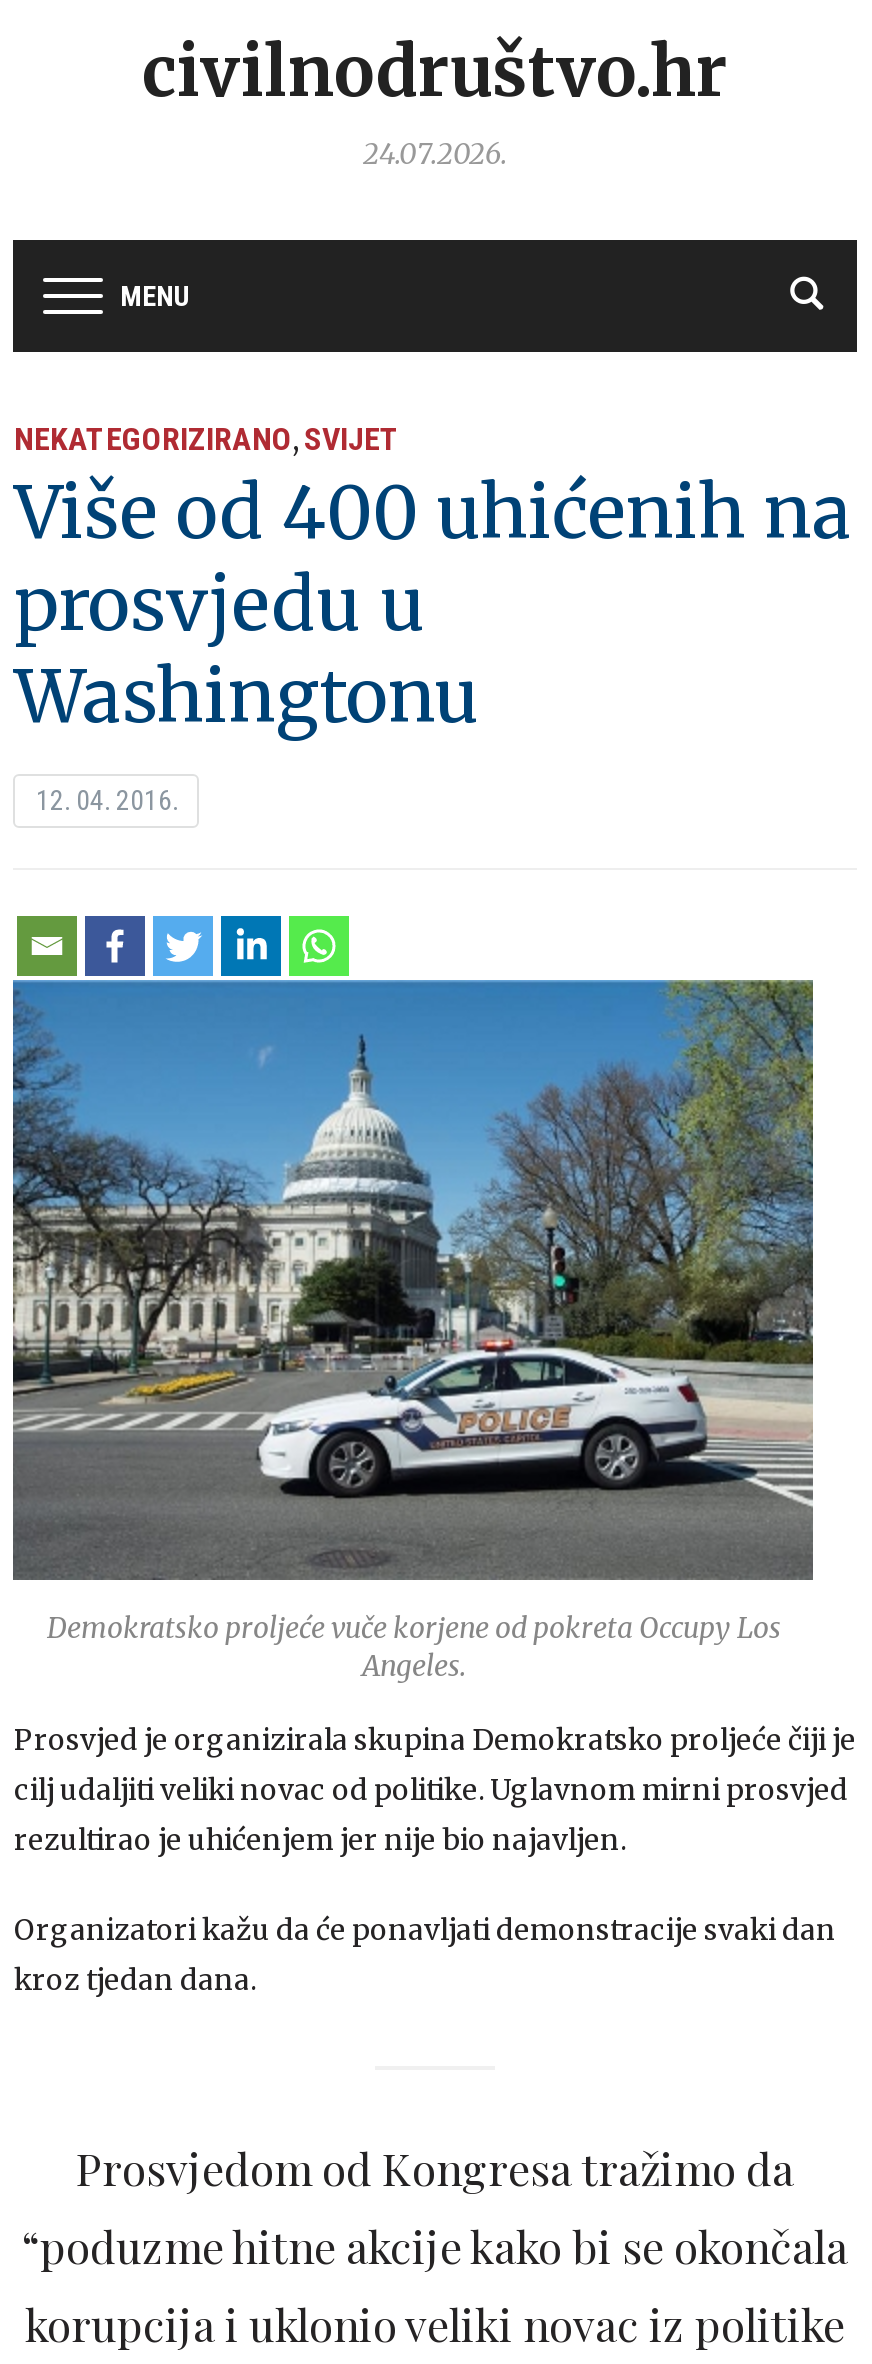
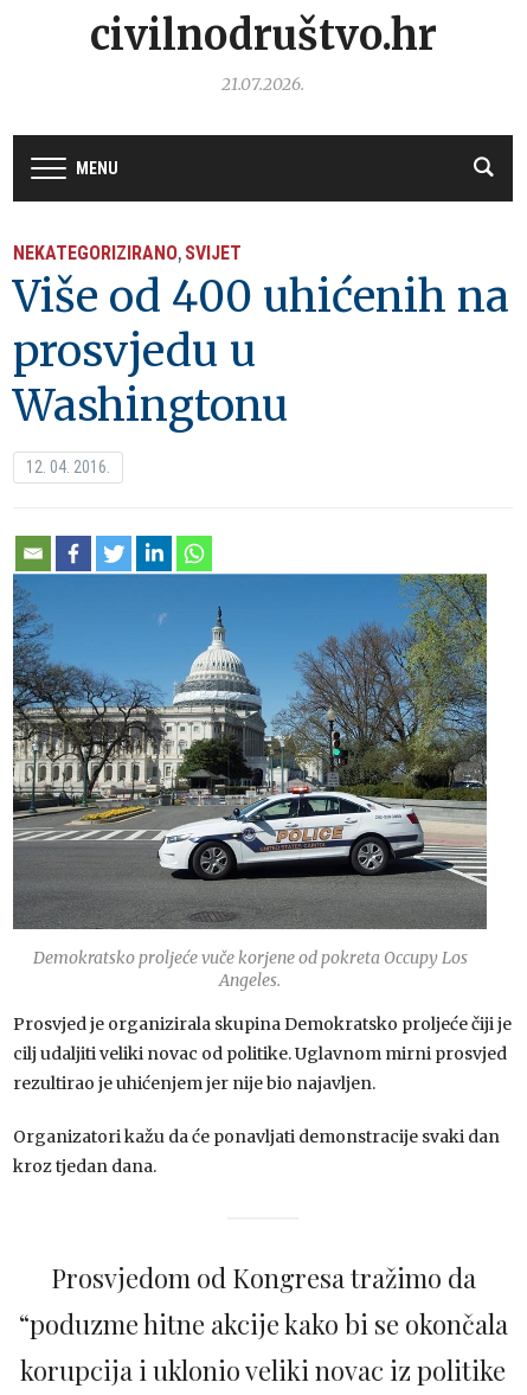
[363,136,507,172] 24.07.2026. -> [221,73,304,95] 21.07.2026.

